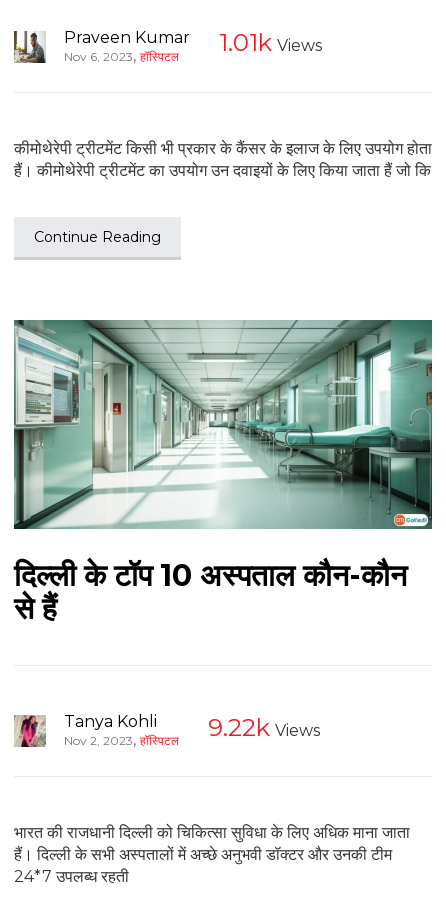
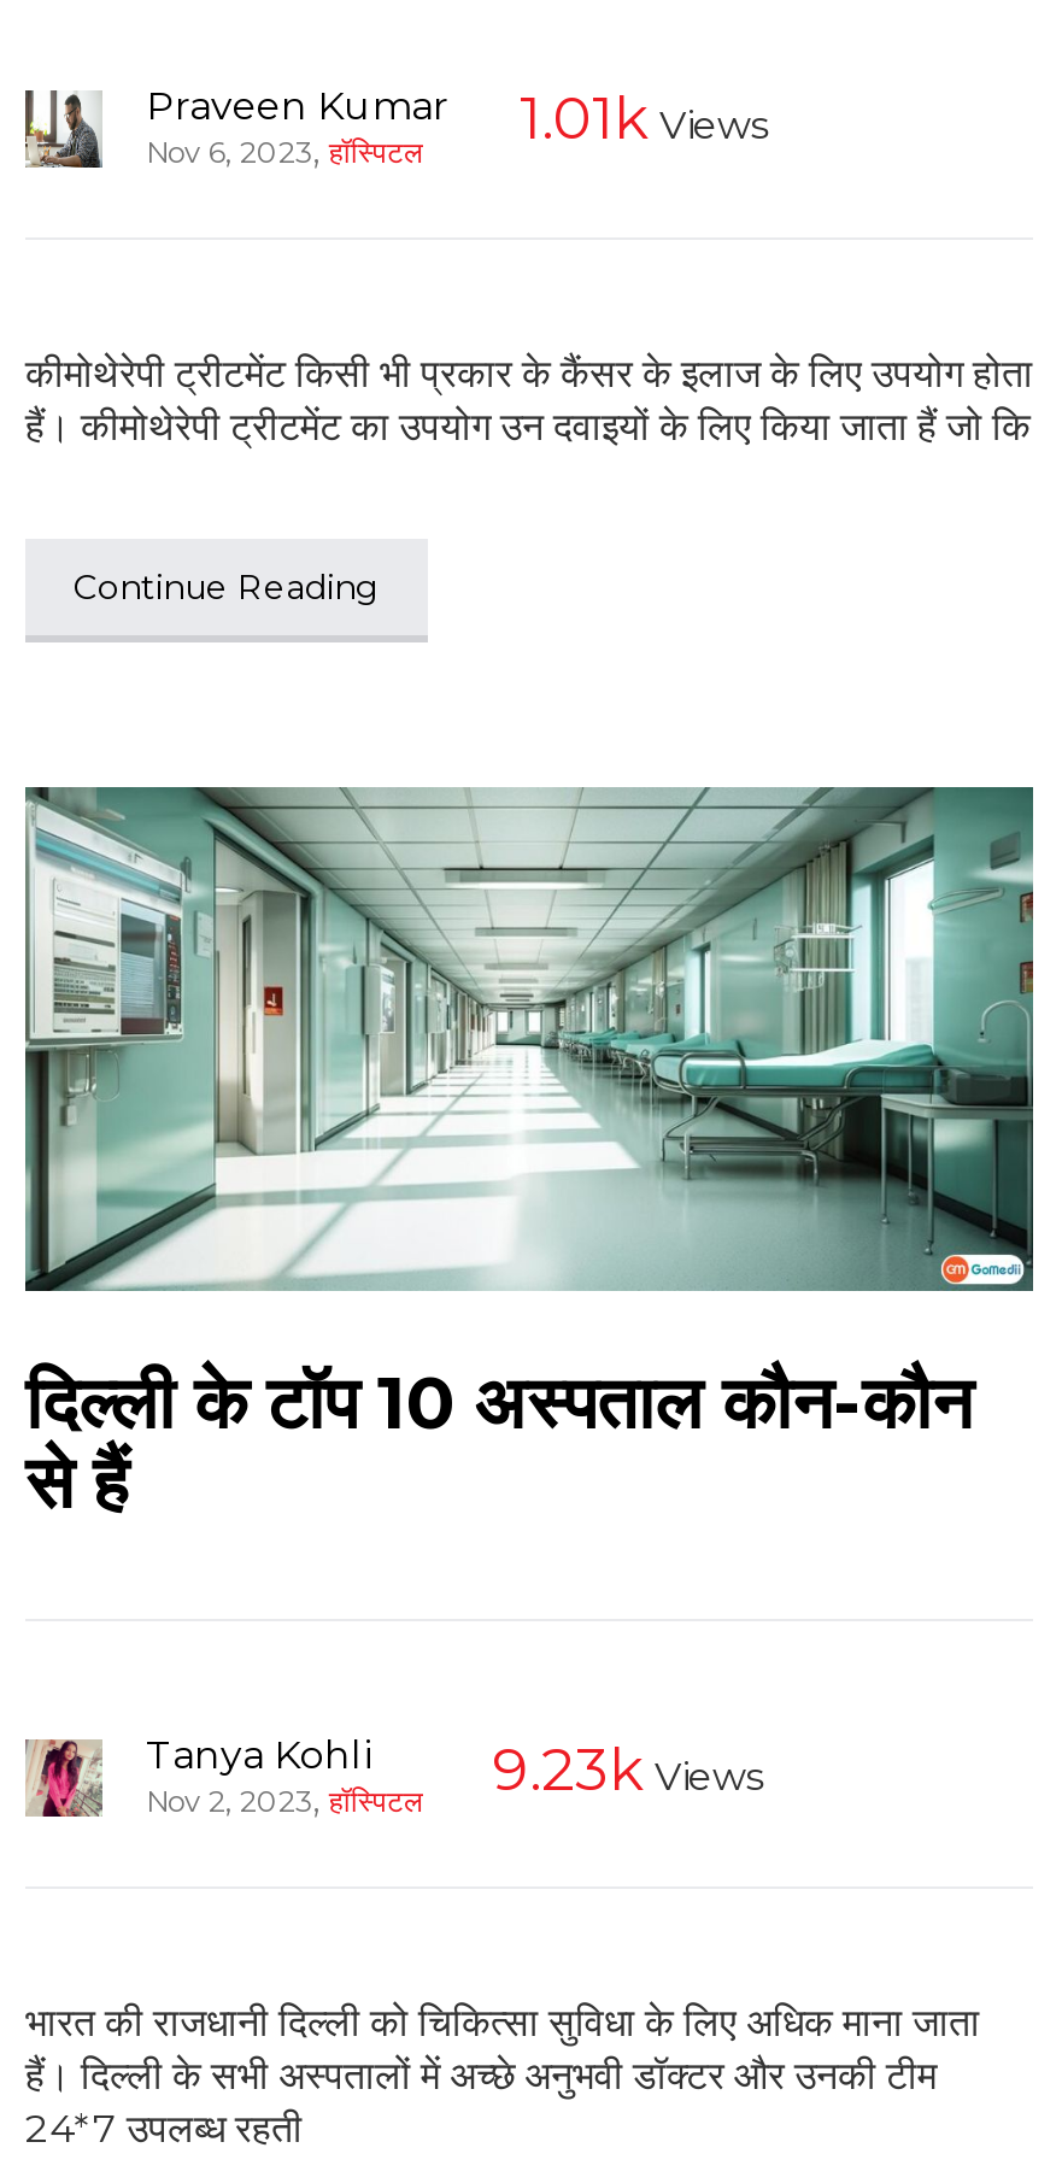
[64,713,320,749] Nov 2, 2023, हॉस्पिटल 9.22k Views -> [146,1734,763,1822] Nov 2, 2023, हॉस्पिटल 9.23k Views

